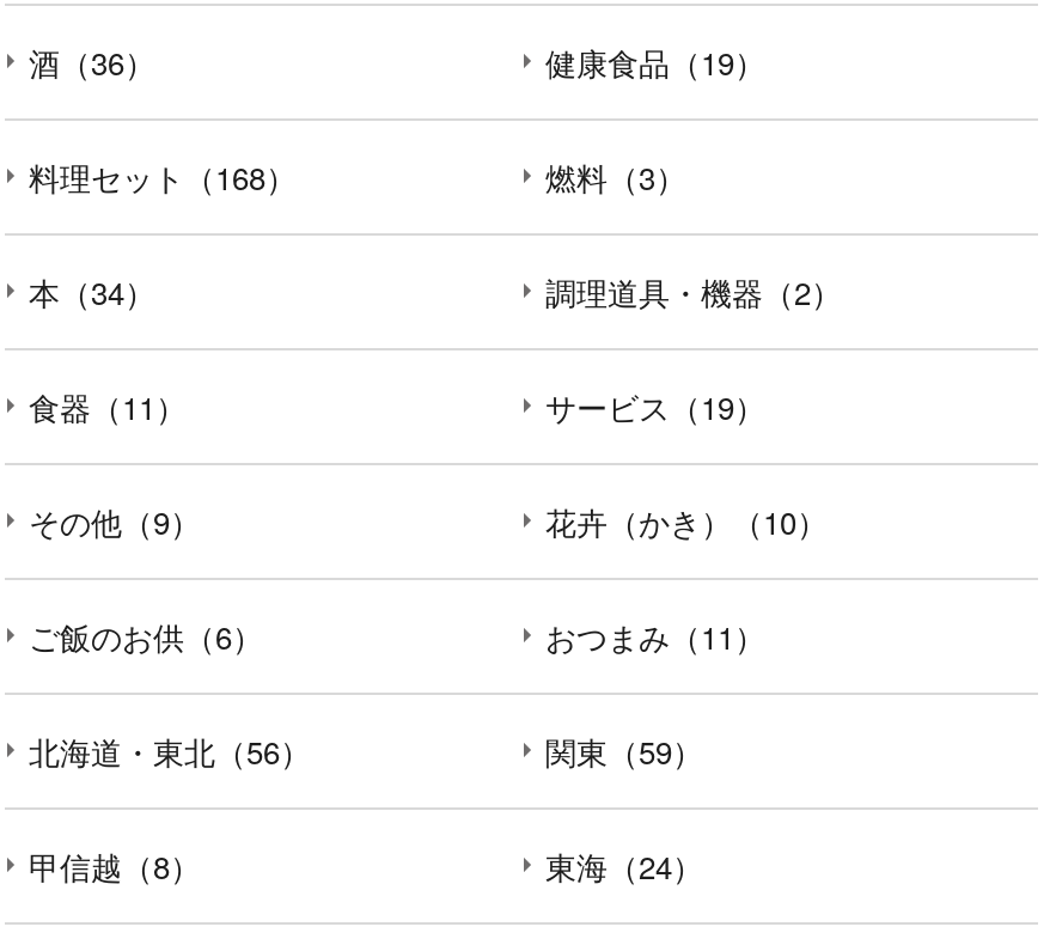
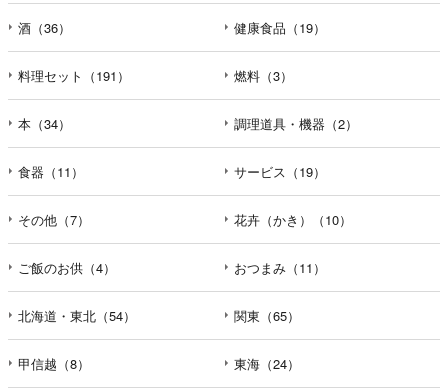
[29,153,297,199] 料理セット（168） -> [18,66,130,85] 料理セット（191）
[29,498,201,543] その他（9） -> [18,210,90,229] その他（7）
[29,612,263,658] ご飯のお供（6） -> [18,258,116,277] ご飯のお供（4）
[29,727,311,773] 北海道・東北（56） -> [18,306,136,325] 北海道・東北（54）
[545,727,703,773] 関東（59） -> [234,306,300,325] 関東（65）

